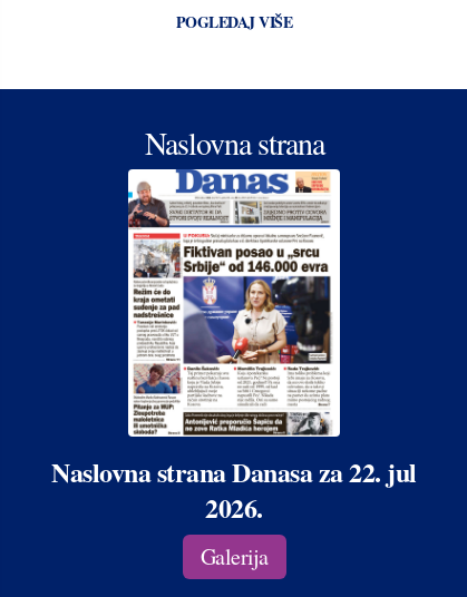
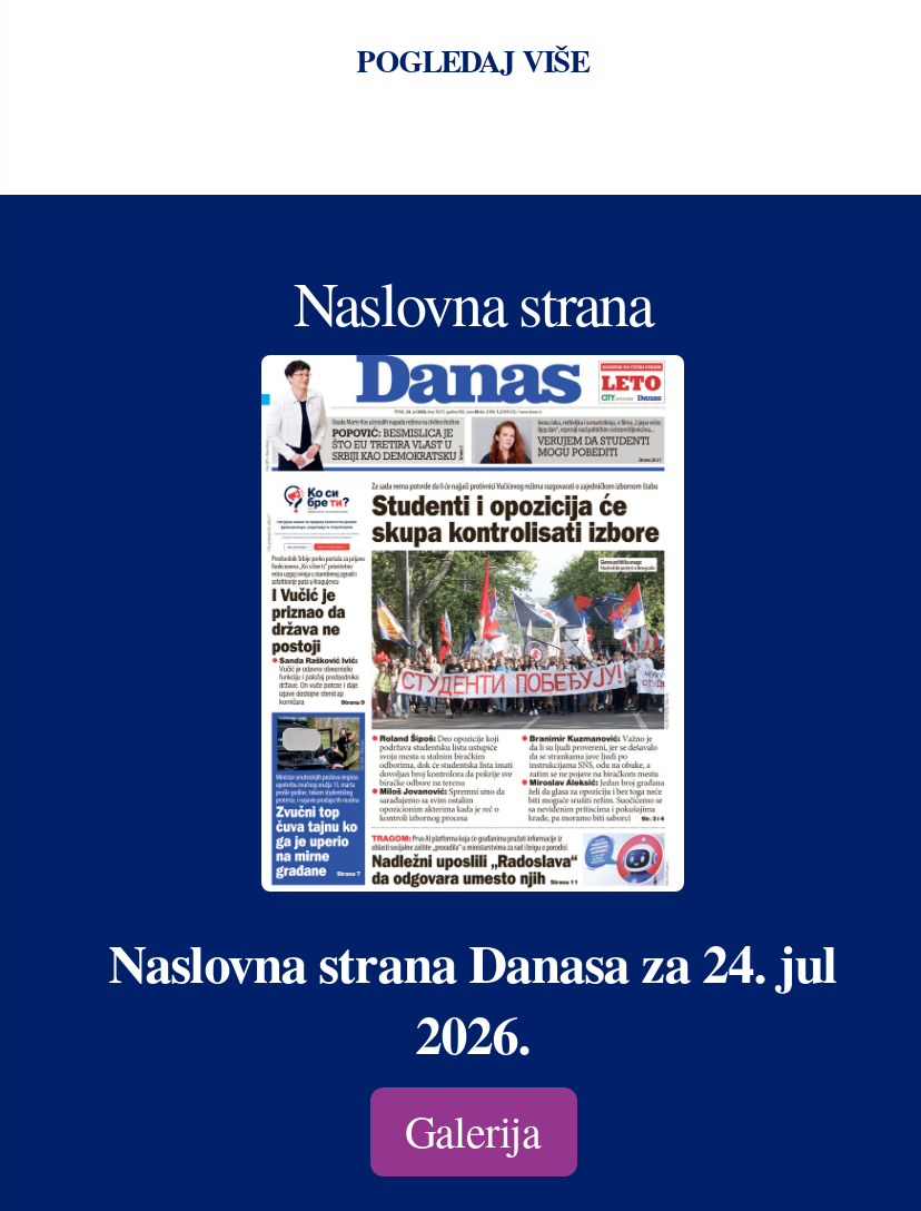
[51,170,417,491] [image] | Naslovna strana Danasa za 22. jul -> [108,357,837,1001] [image] | Naslovna strana Danasa za 24. jul

